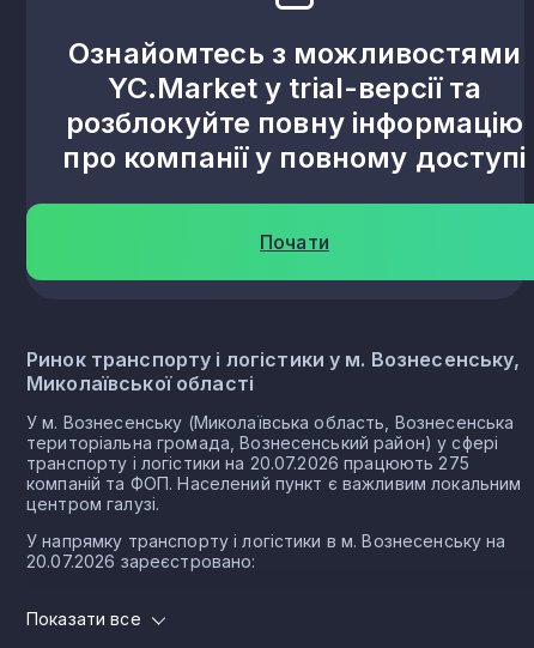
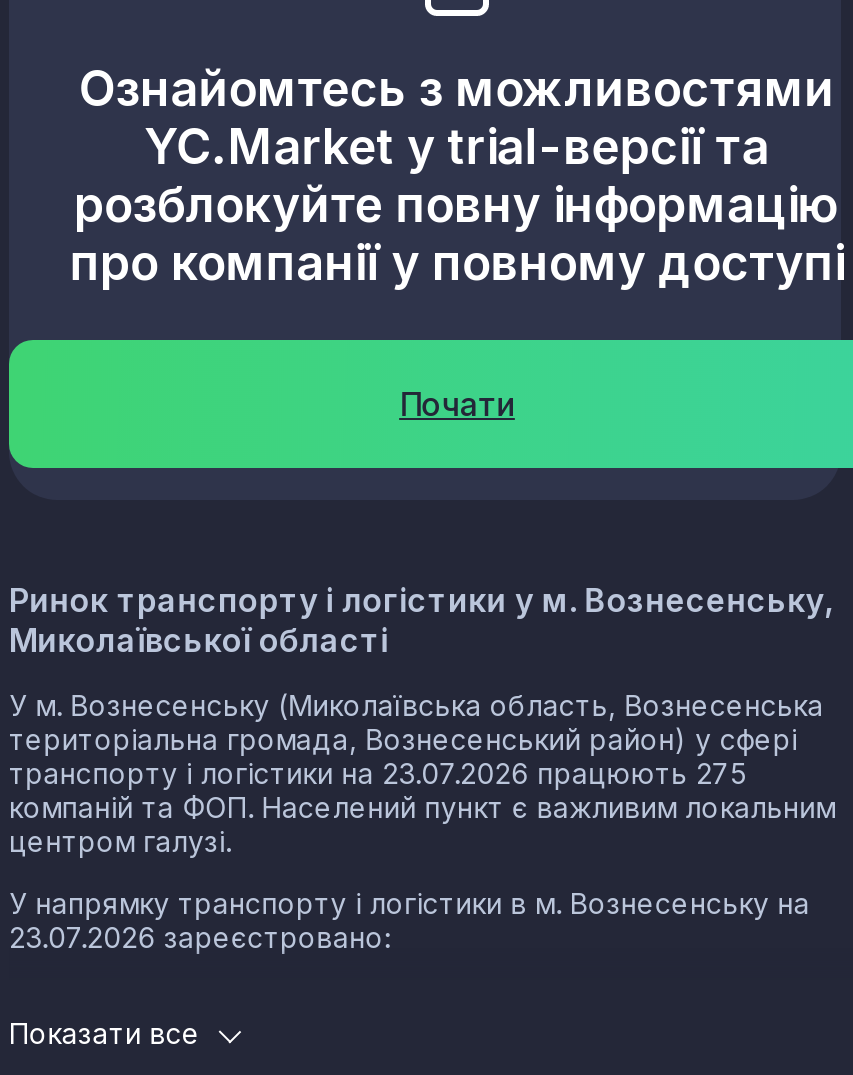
[26,452,469,473] транспорту і логістики на 20.07.2026 працюють 275 -> [9,755,747,789] транспорту і логістики на 23.07.2026 працюють 275
[26,551,256,571] 20.07.2026 зареєстровано: -> [9,919,390,953] 23.07.2026 зареєстровано:

